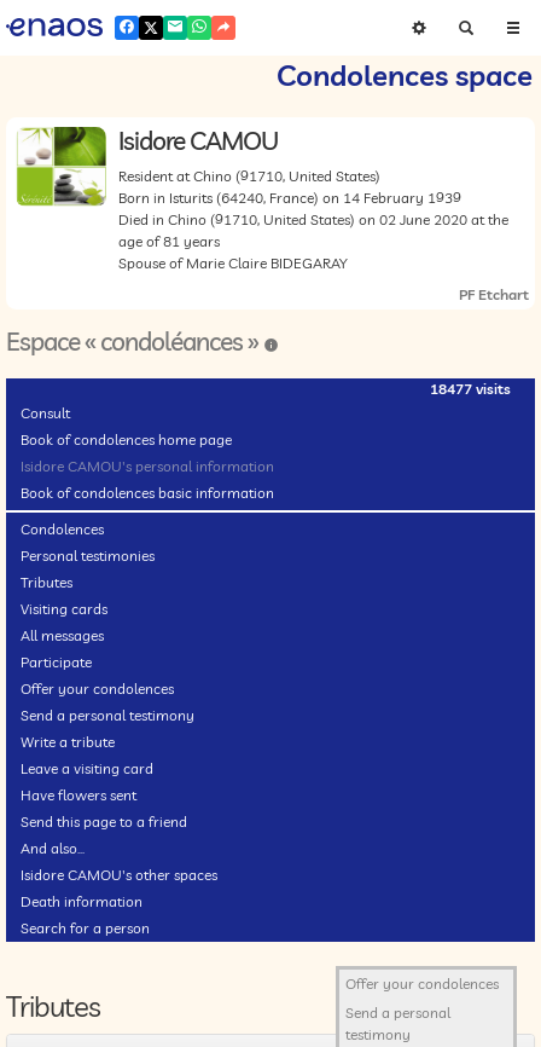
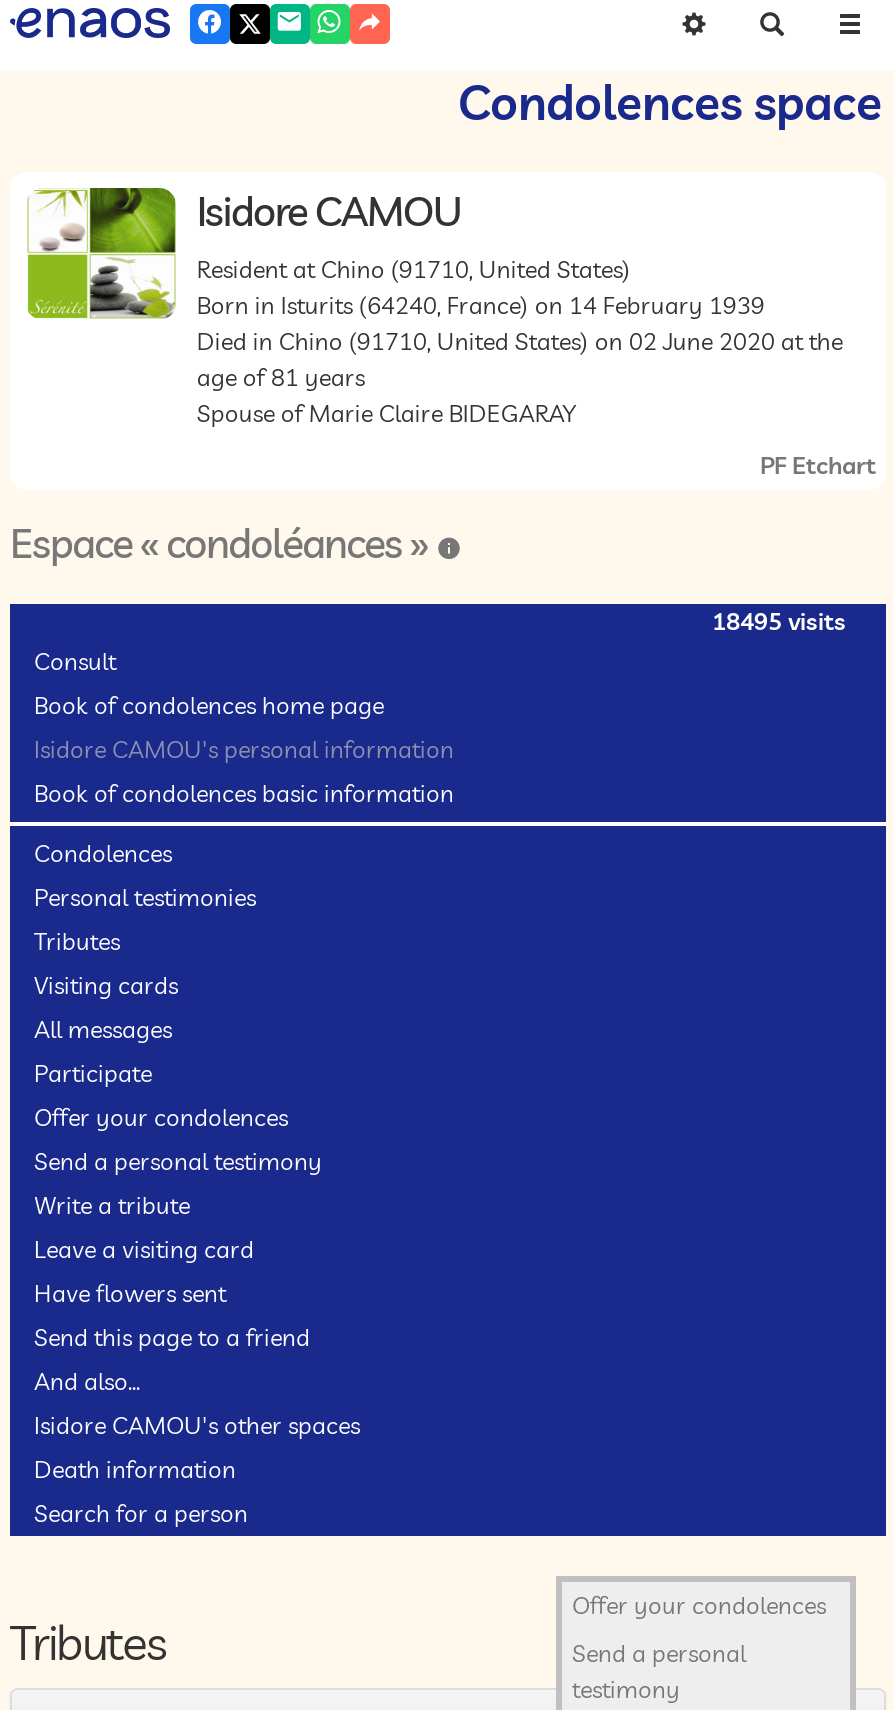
[430,379,511,398] 18477 visits -> [712,606,846,636] 18495 visits

